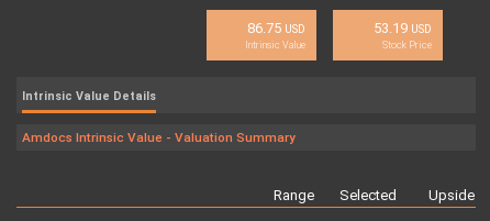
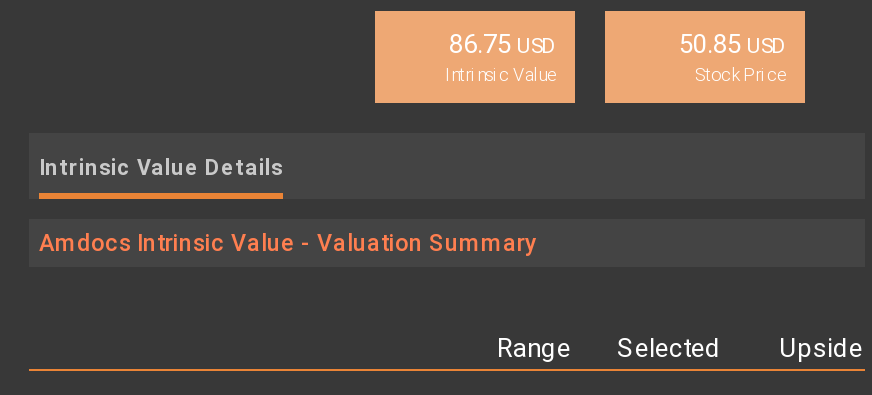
[374,20,432,37] 53.19 USD -> [679,30,785,60] 50.85 USD

